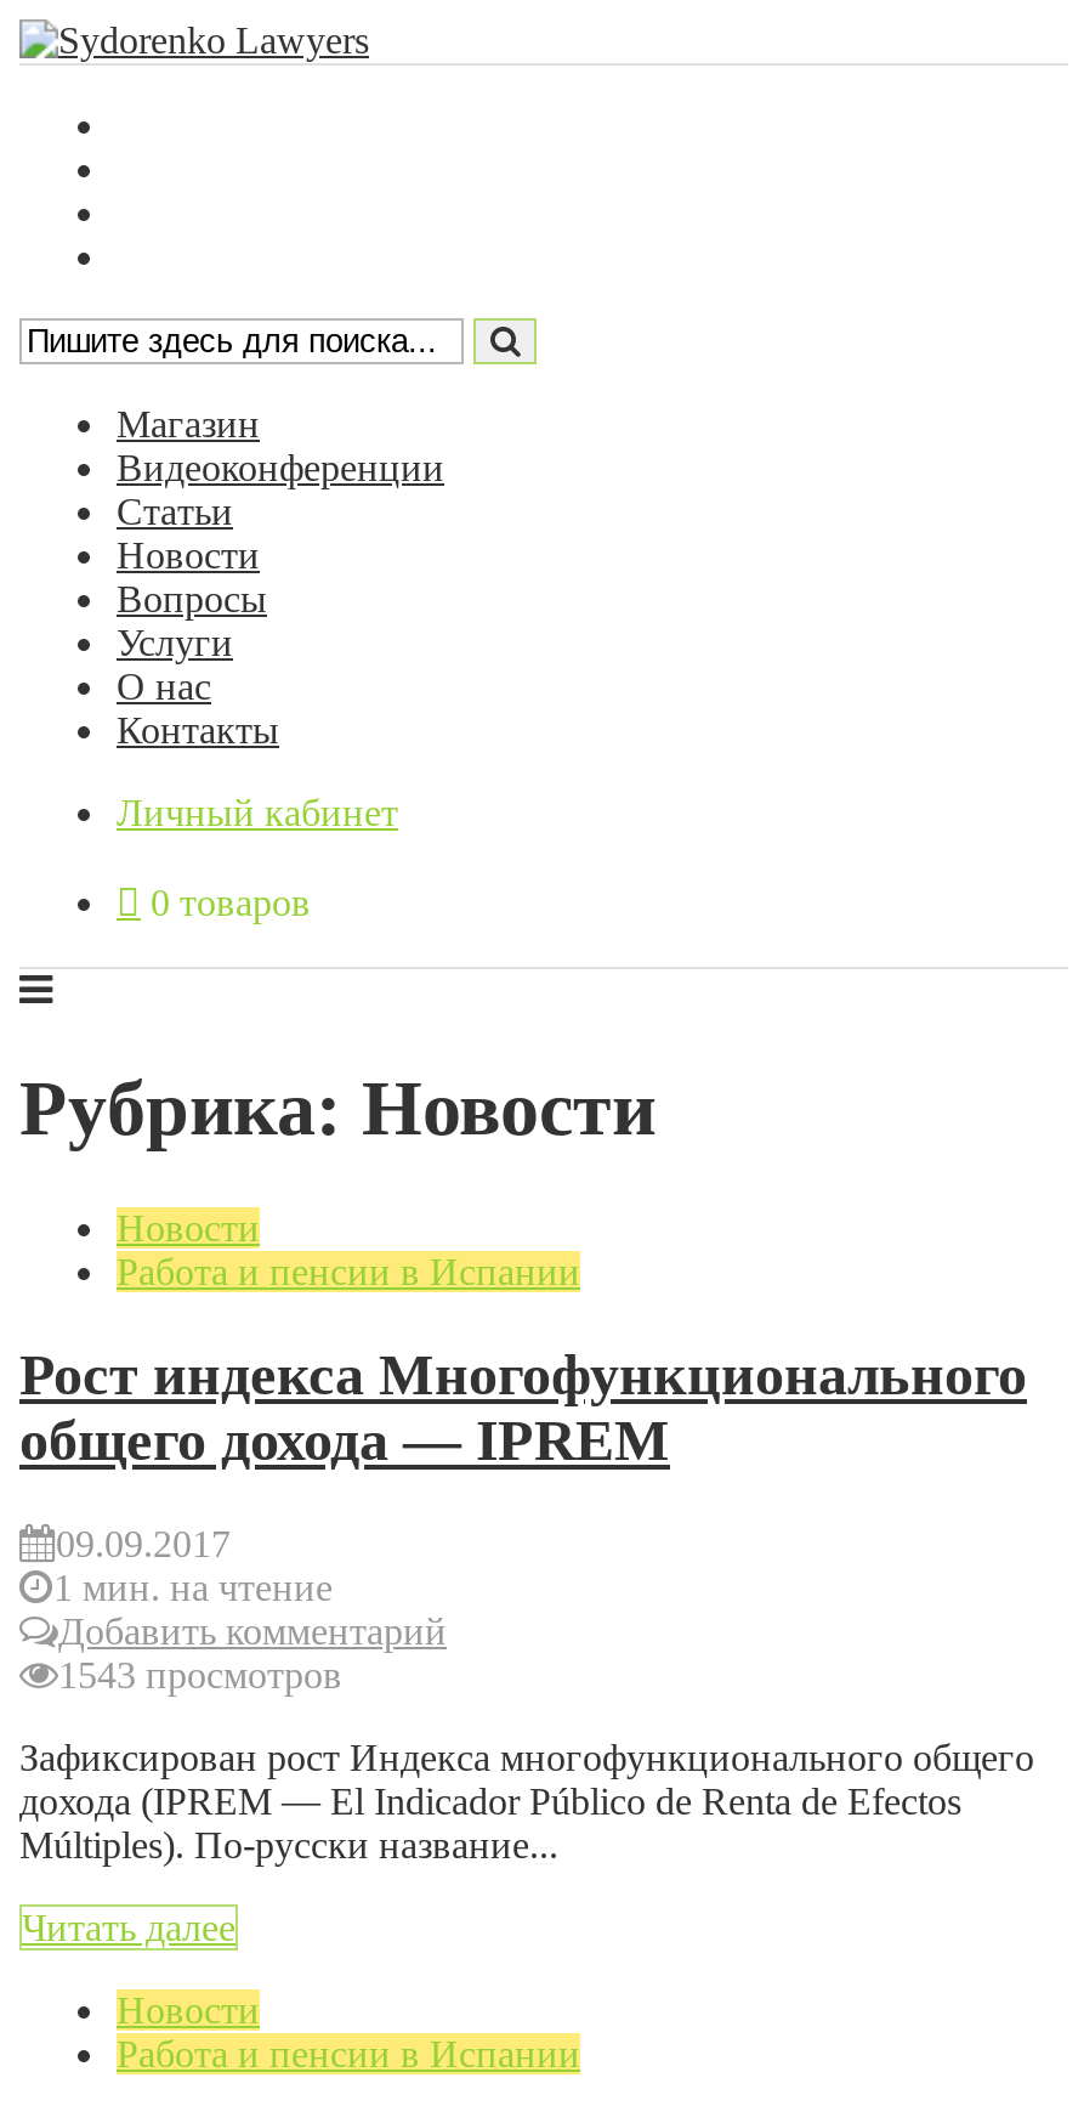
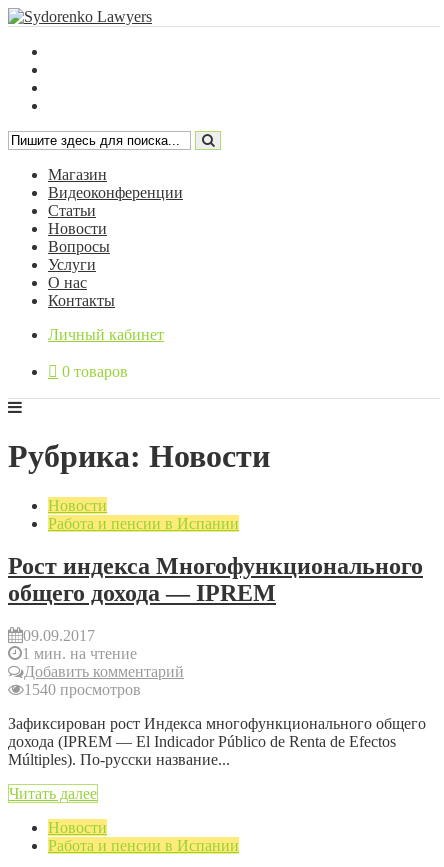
[58,1653,342,1695] 1543 просмотров -> [24,681,141,698] 1540 просмотров

